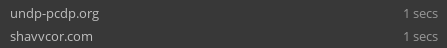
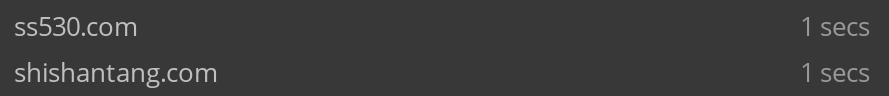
[10,4,99,22] undp-pcdp.org -> [14,7,138,43] ss530.com
[10,27,93,45] shavvcor.com -> [14,53,218,89] shishantang.com

